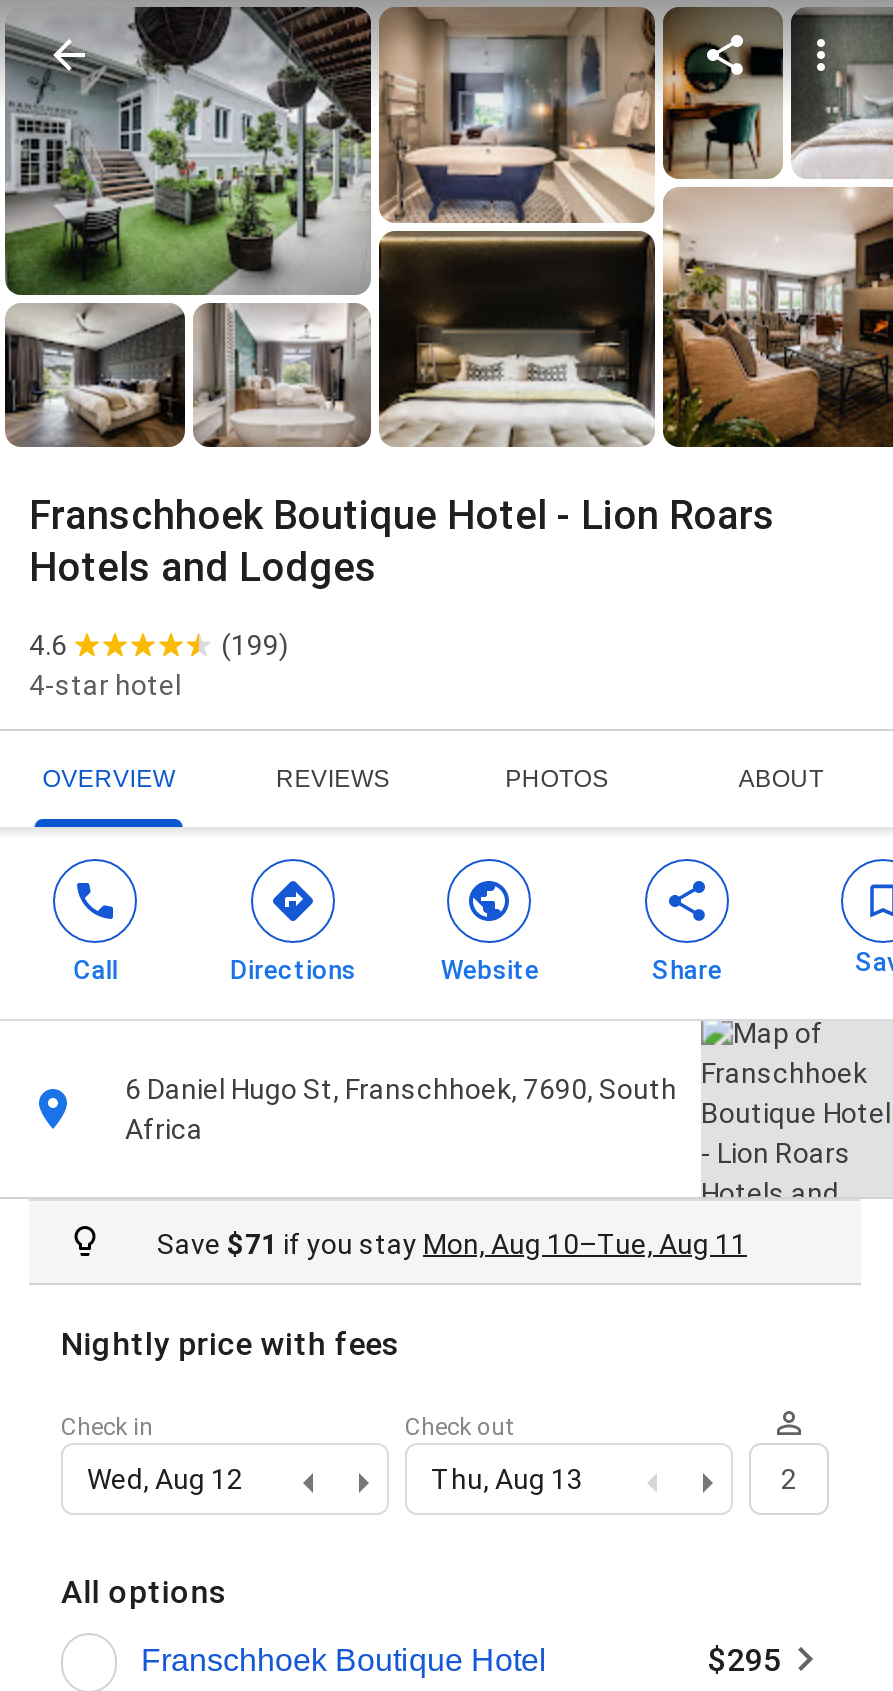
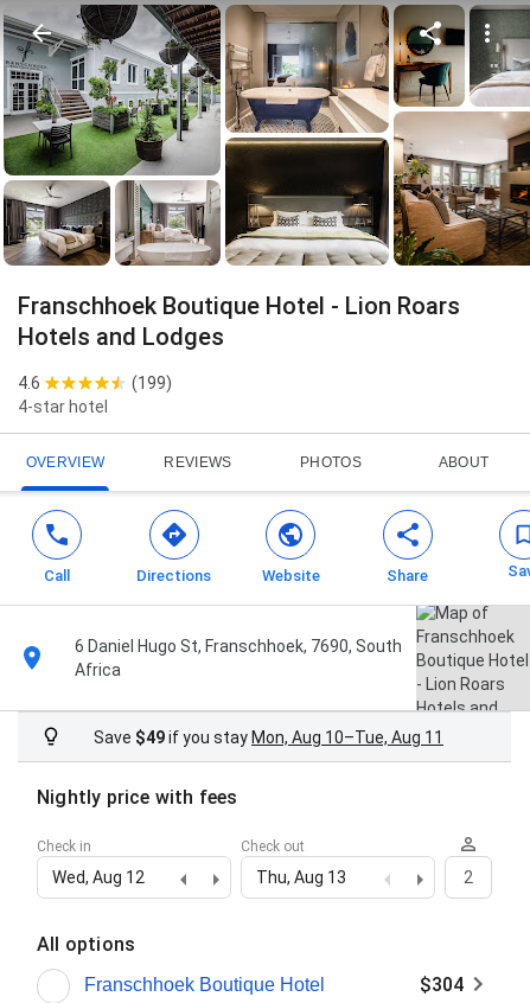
[157,1228,747,1260] Save $71 if you stay Mon, Aug 10–Tue, Aug 11 -> [94,729,443,748] Save $49 if you stay Mon, Aug 10–Tue, Aug 11
[707,1642,781,1680] $295 -> [420,974,464,996] $304

